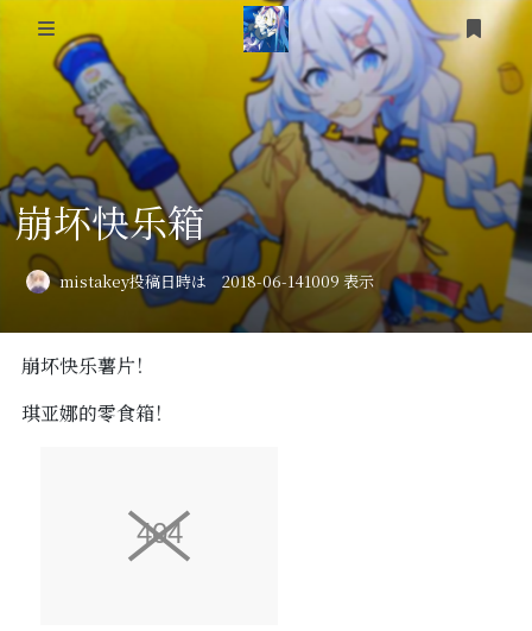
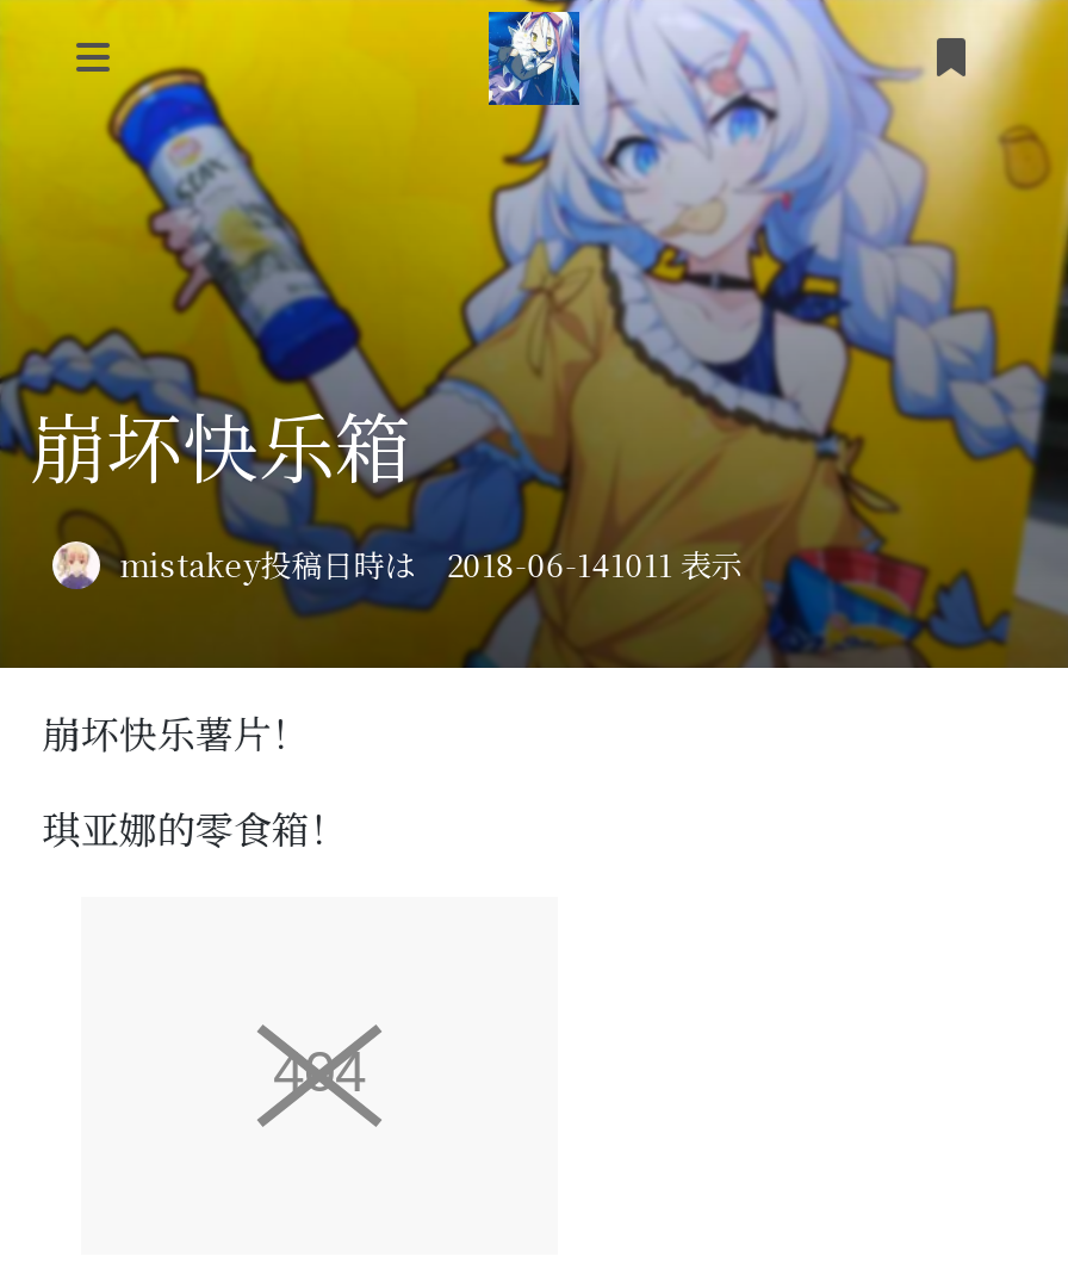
[60,270,374,292] mistakey投稿日時は 2018-06-141009 表示 -> [120,541,742,587] mistakey投稿日時は 2018-06-141011 表示

